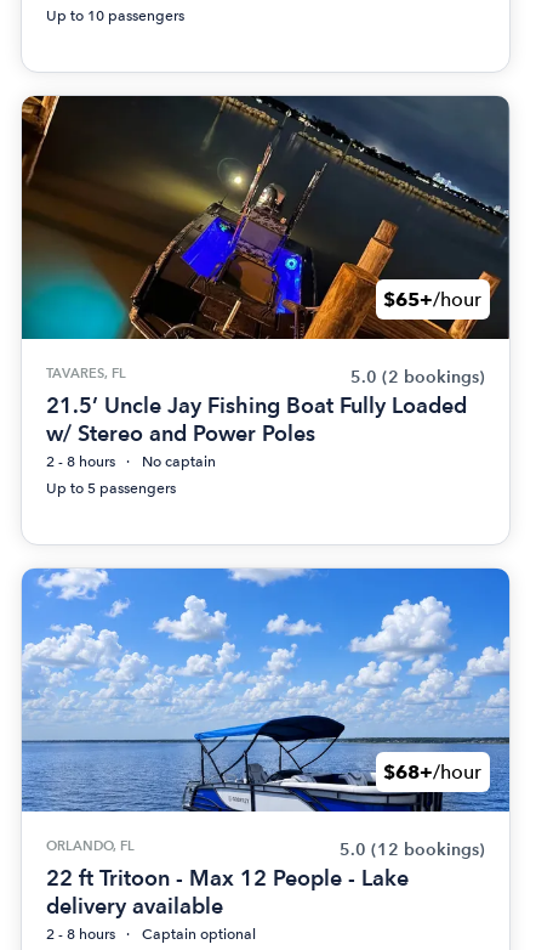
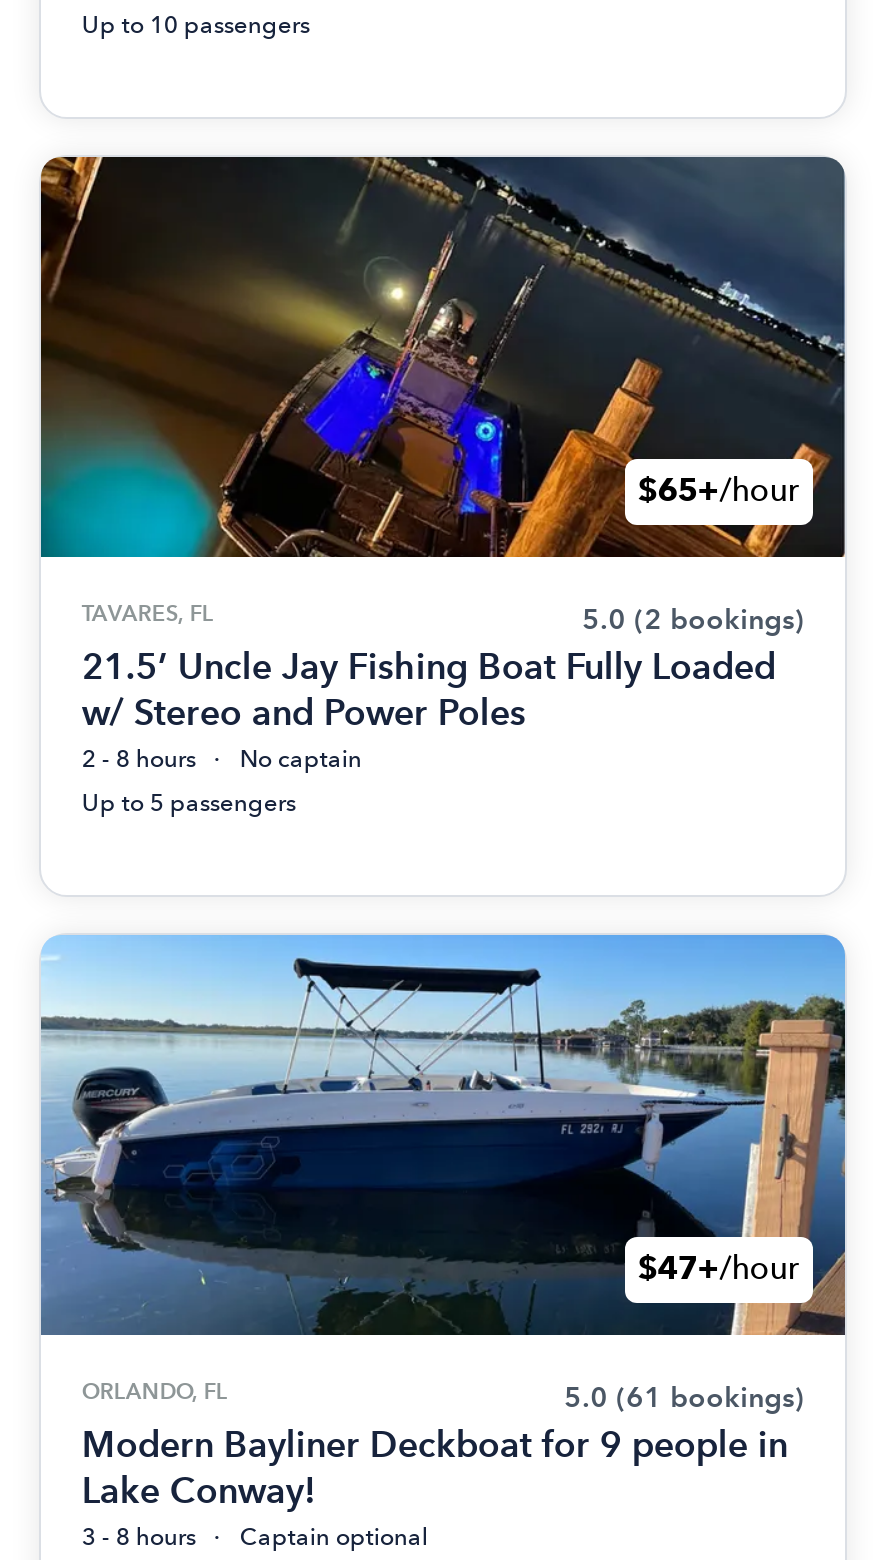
[21,569,511,813] [image] | $68+/hour -> [39,934,847,1338] [image] | $47+/hour
[47,840,485,943] 5.0 (12 bookings) | 22 ft Tritoon - Max 12 People - Lake | delivery available | 2 - 8 hours -> [82,1380,804,1550] 5.0 (61 bookings) | Modern Bayliner Deckboat for 9 people in | Lake Conway! | 3 - 8 hours

